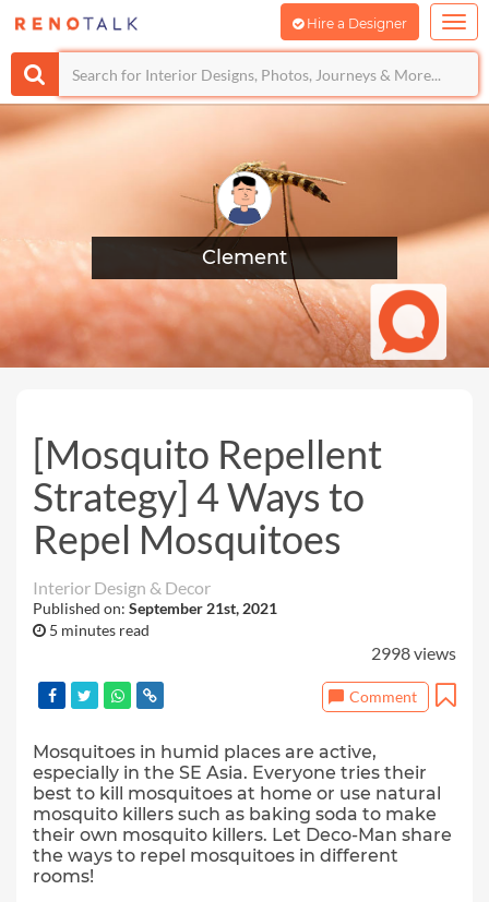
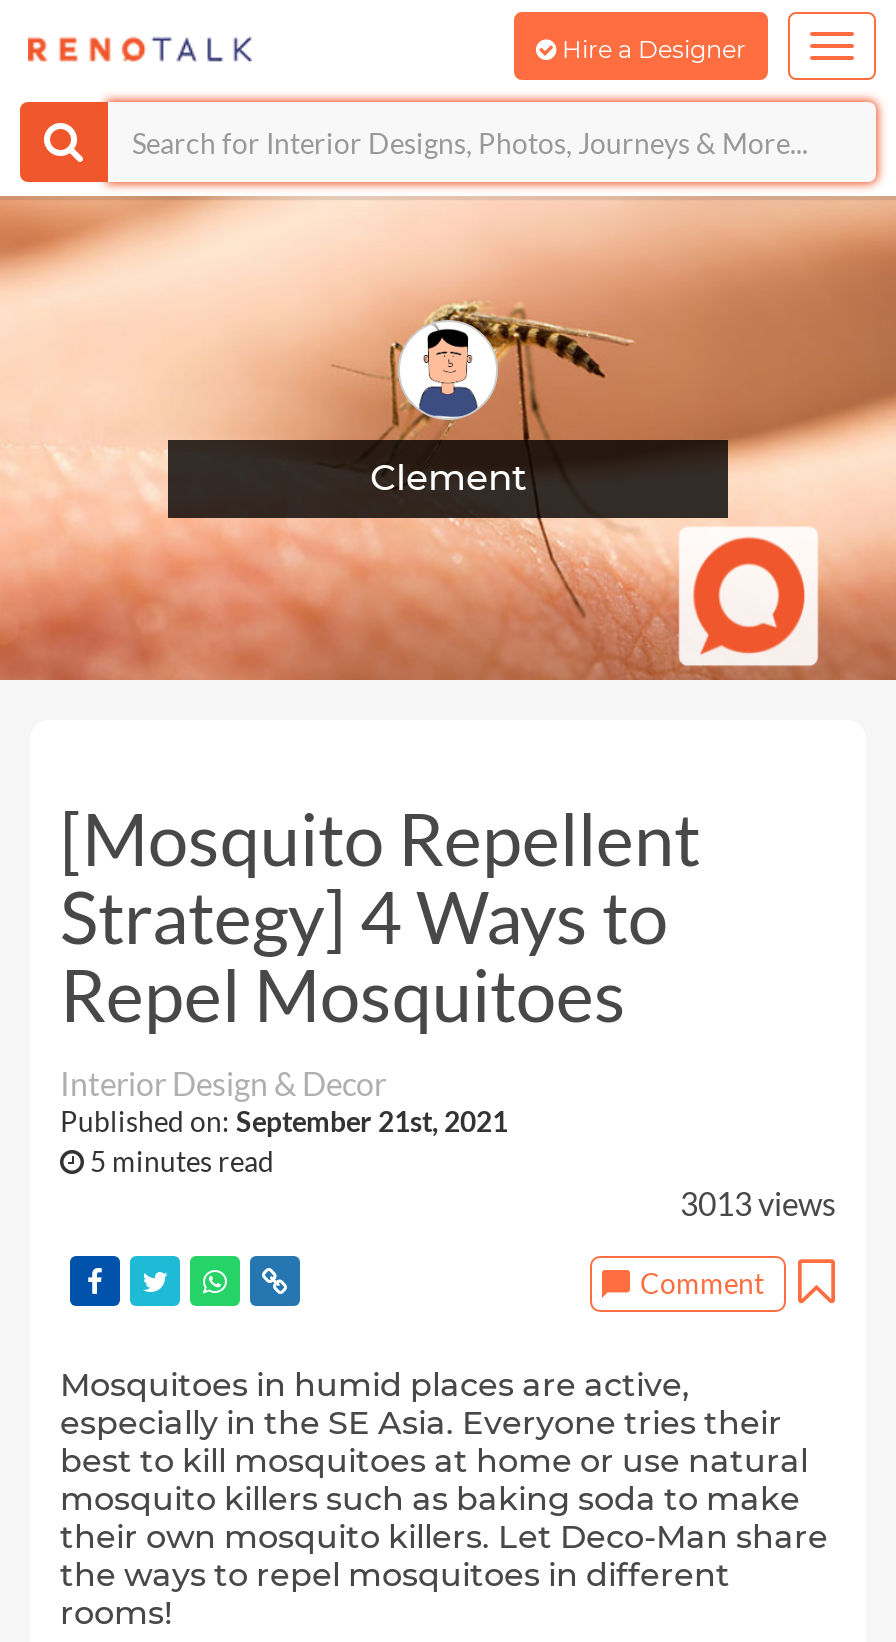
[371,642,456,663] 2998 views -> [680,1184,836,1222] 3013 views

